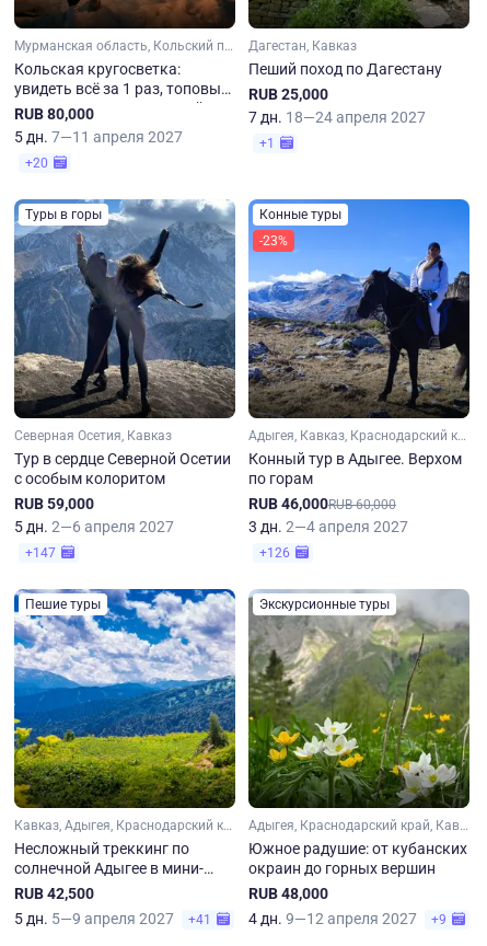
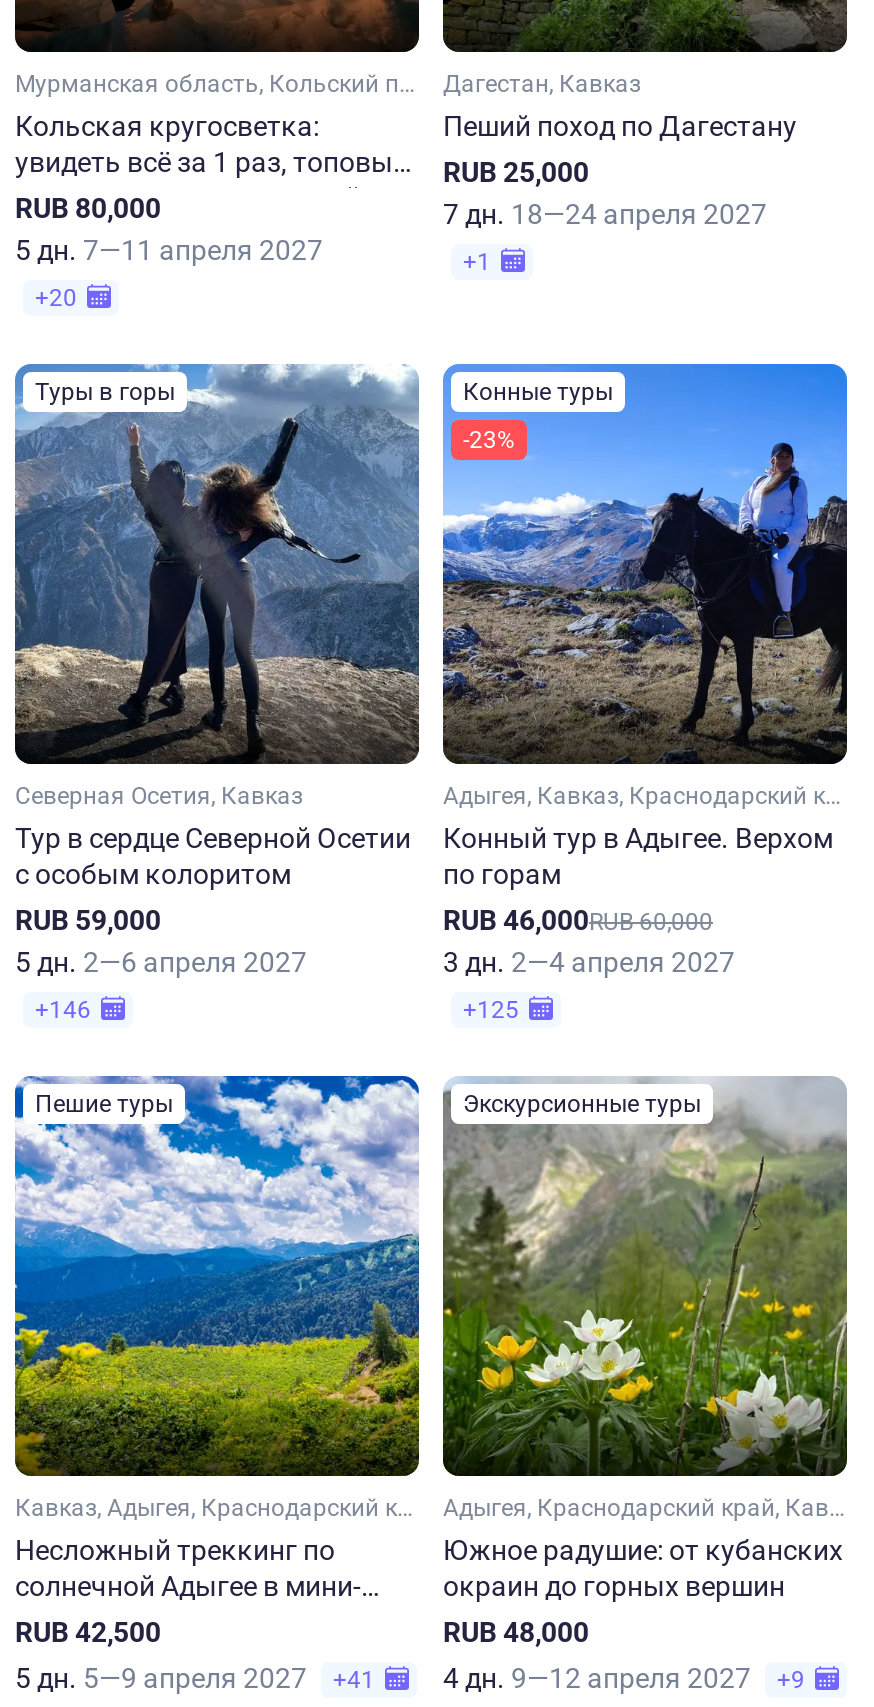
[25,545,59,561] +147 -> [35,996,97,1024] +146
[259,545,293,561] +126 -> [463,996,525,1024] +125

